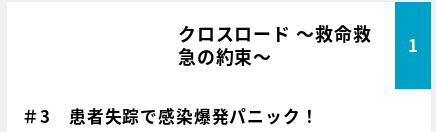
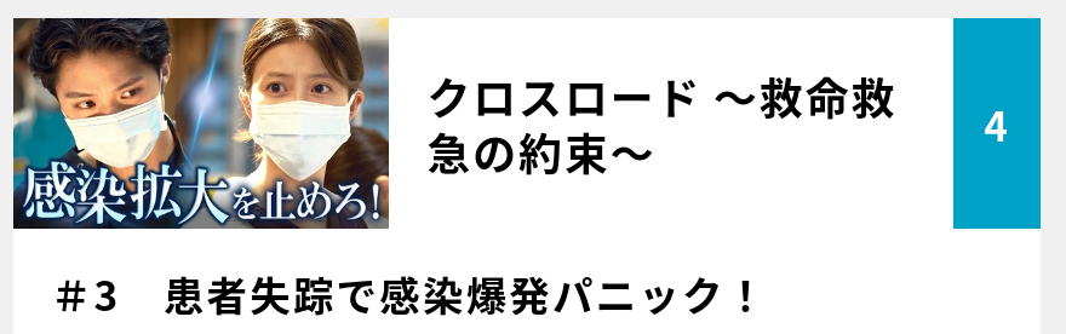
none -> [11,15,391,232] [image]
[178,20,418,57] クロスロード ～救命救 1 -> [427,64,1010,153] クロスロード ～救命救 4

